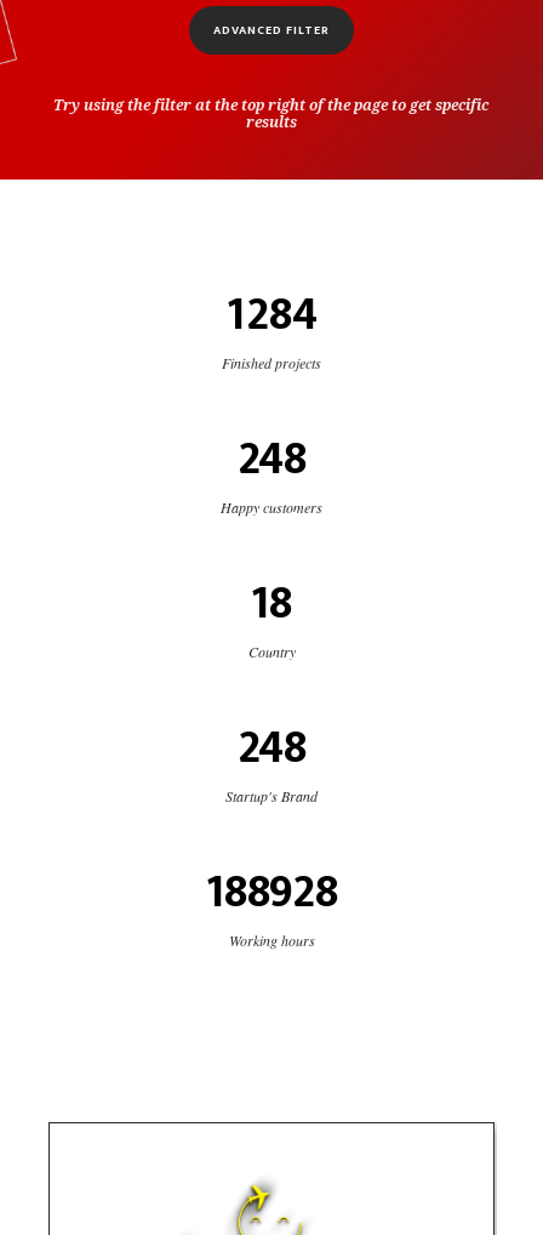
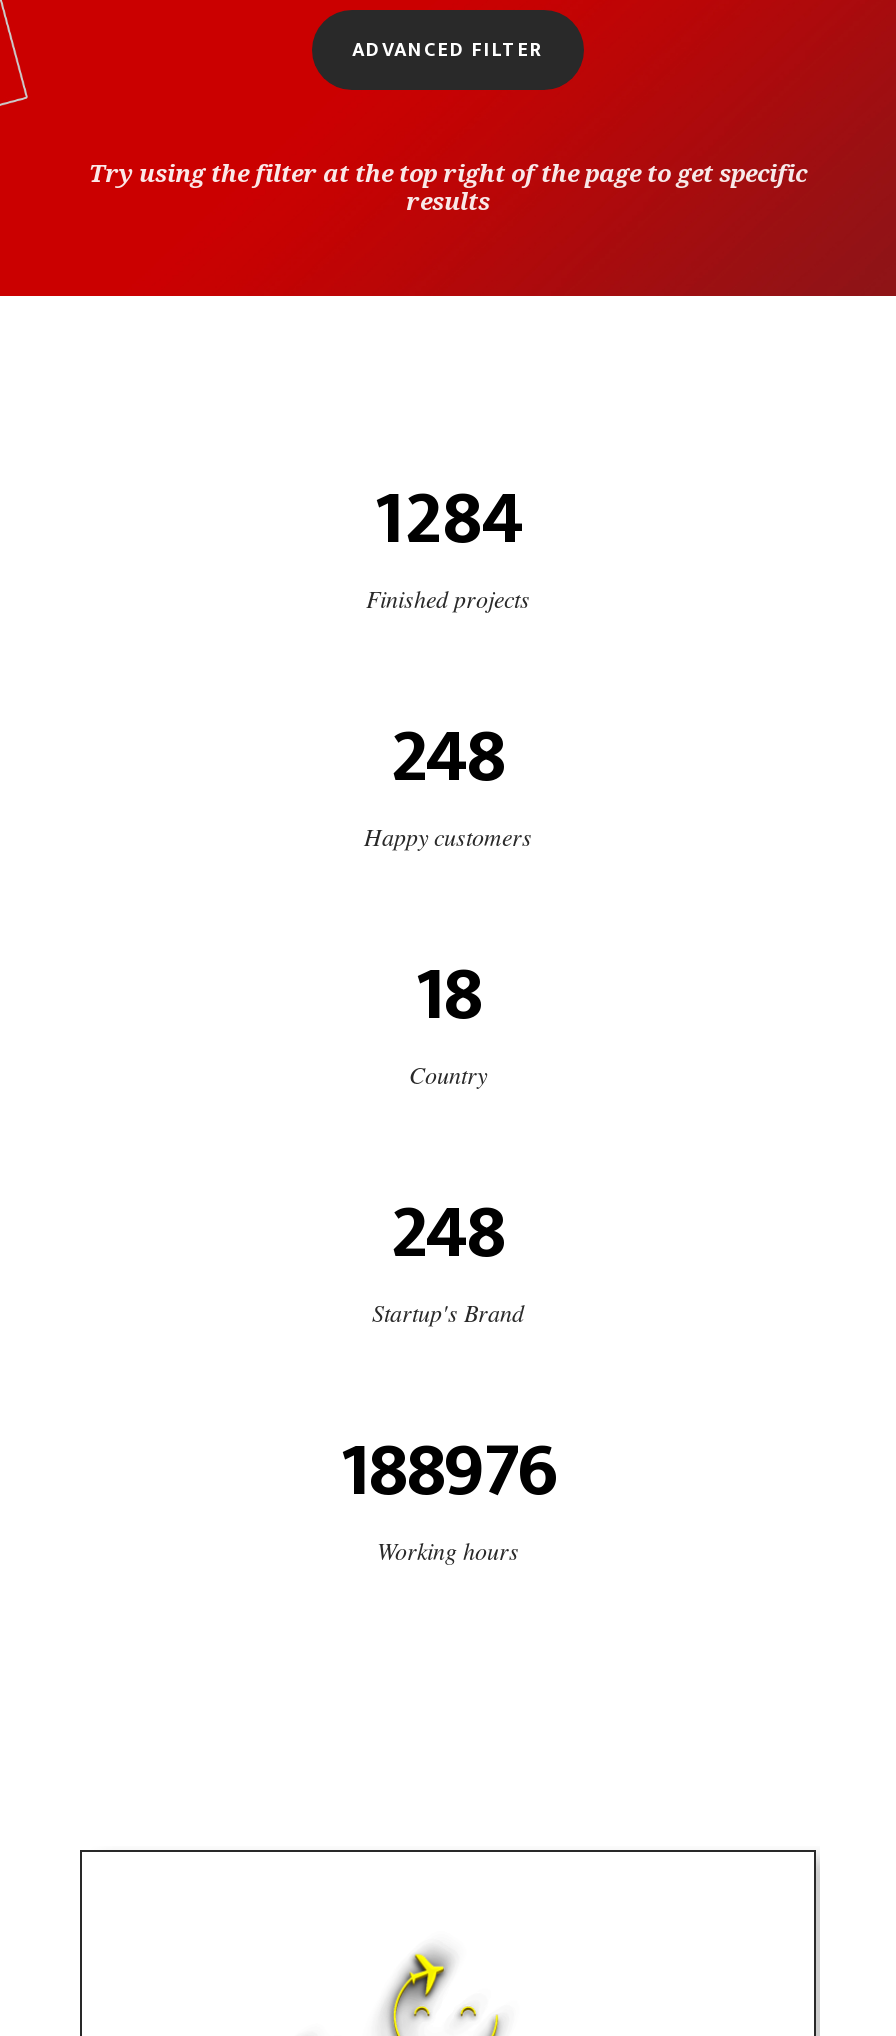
[205,854,338,930] 188928 -> [339,1408,557,1534] 188976

